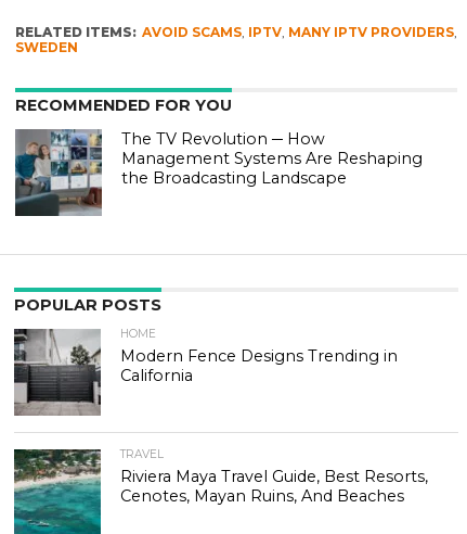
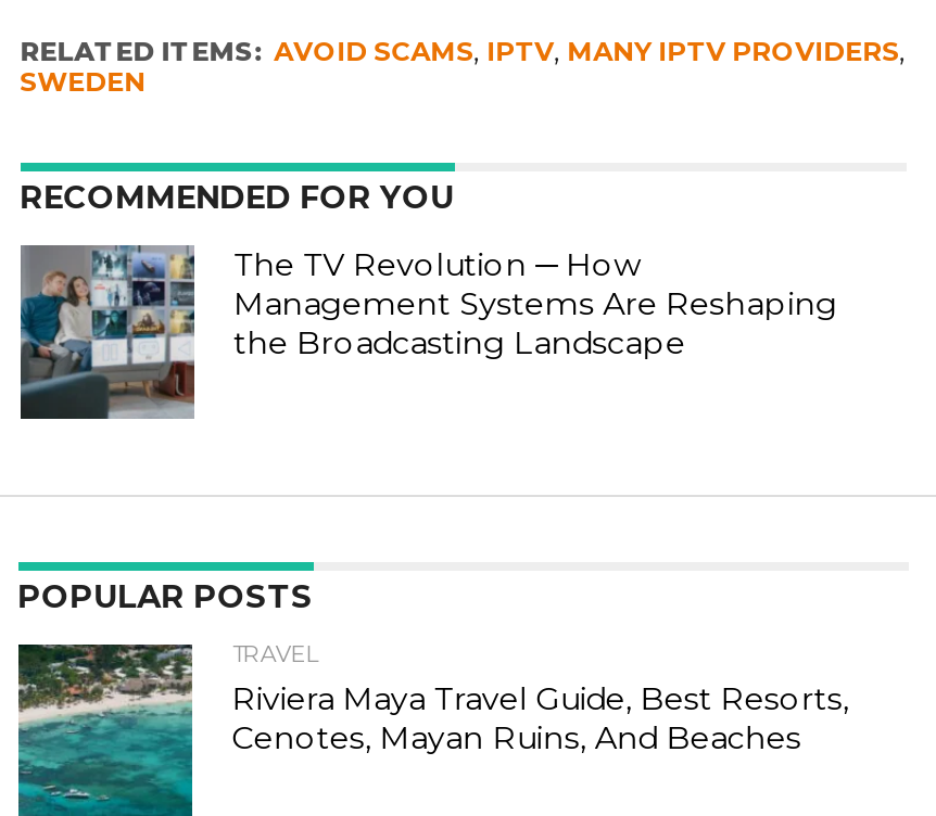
[13,326,398,417] [image] | HOME | Modern Fence Designs Trending in | California -> none

